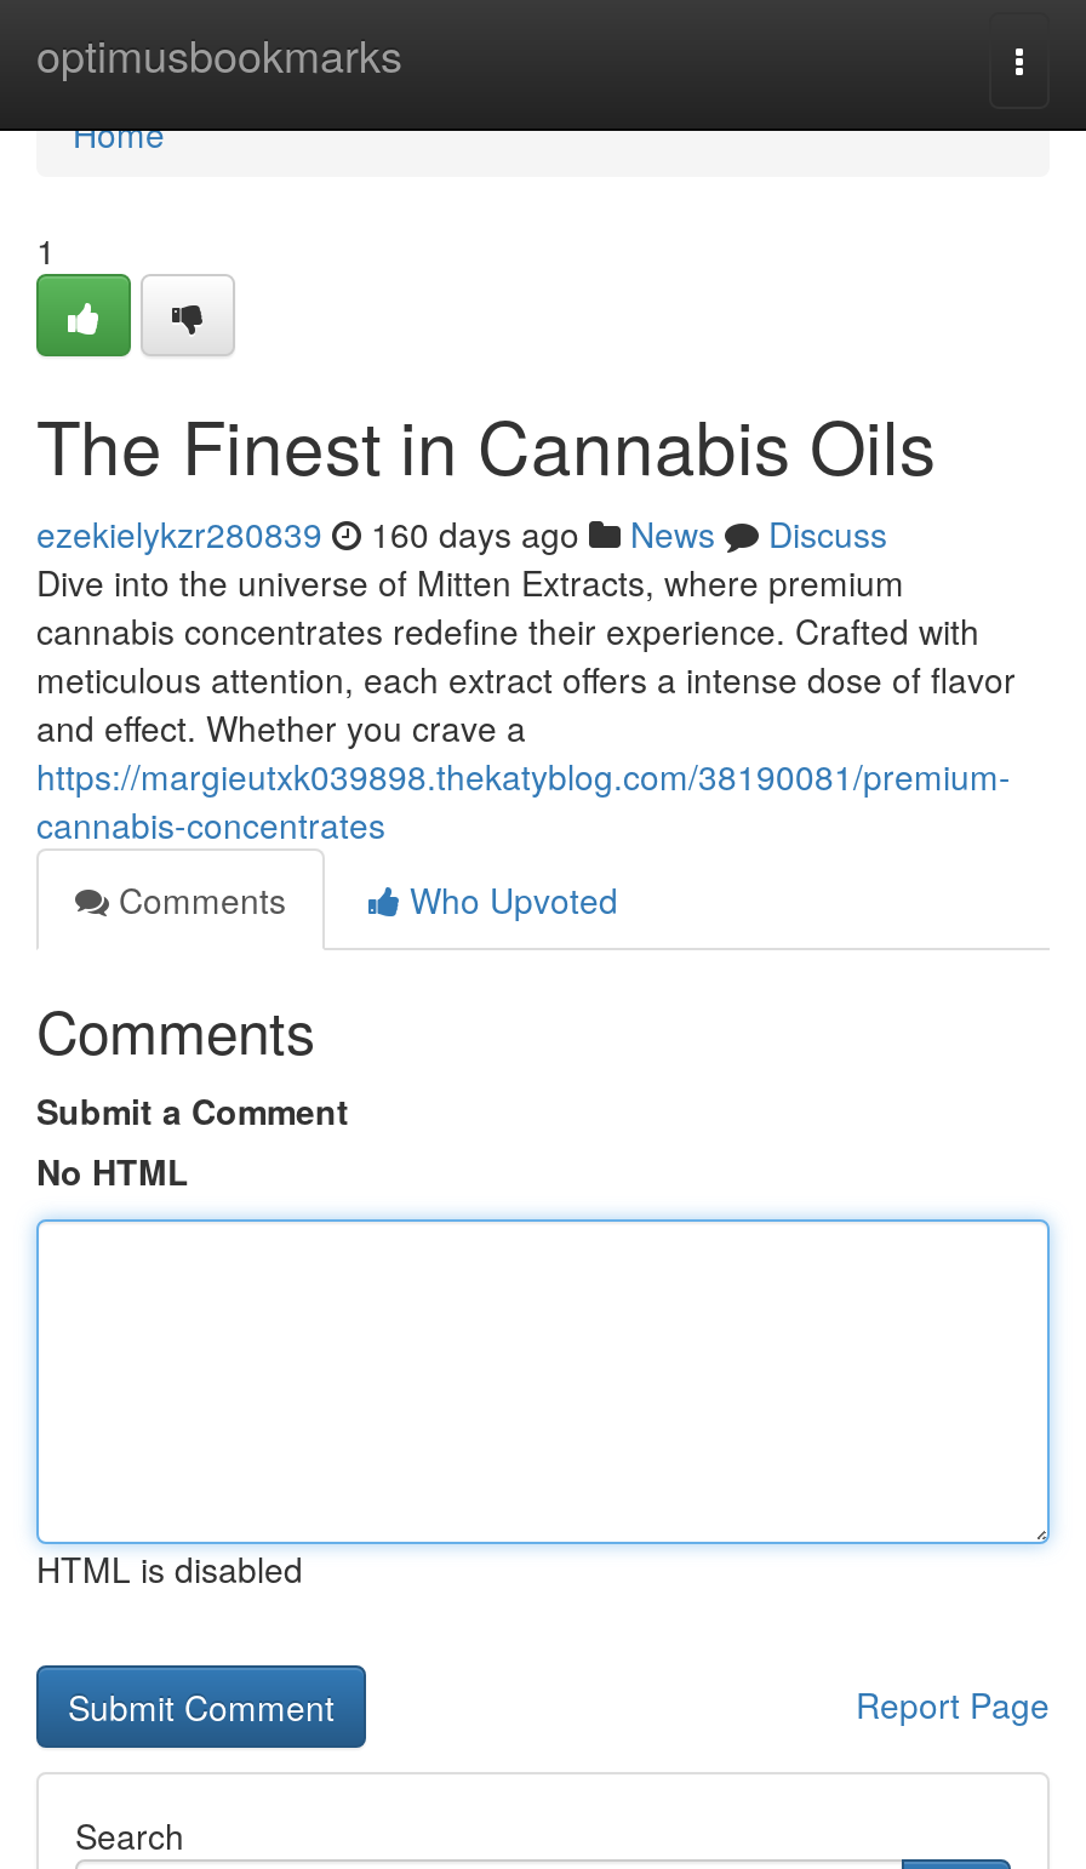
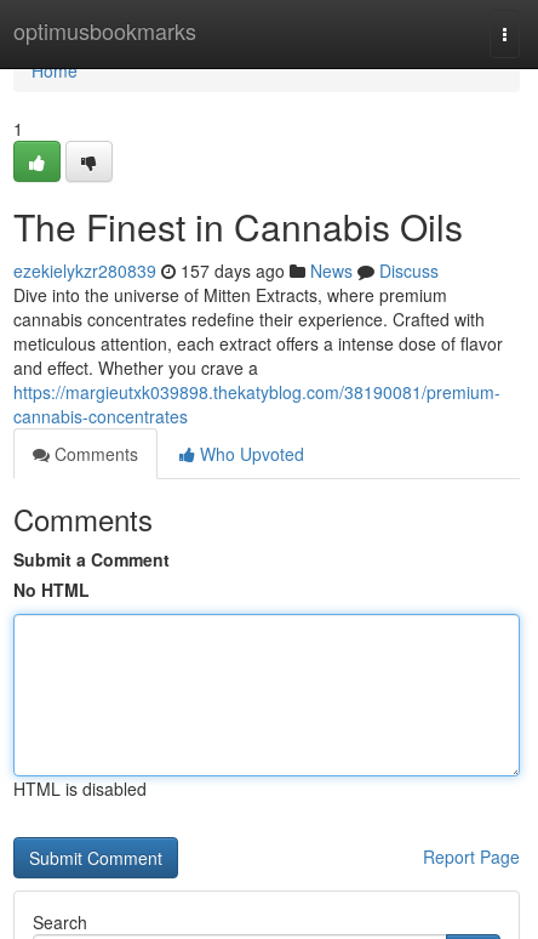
[36,509,887,558] ezekielykzr280839 160 days ago News Discuss -> [13,258,439,283] ezekielykzr280839 157 days ago News Discuss

